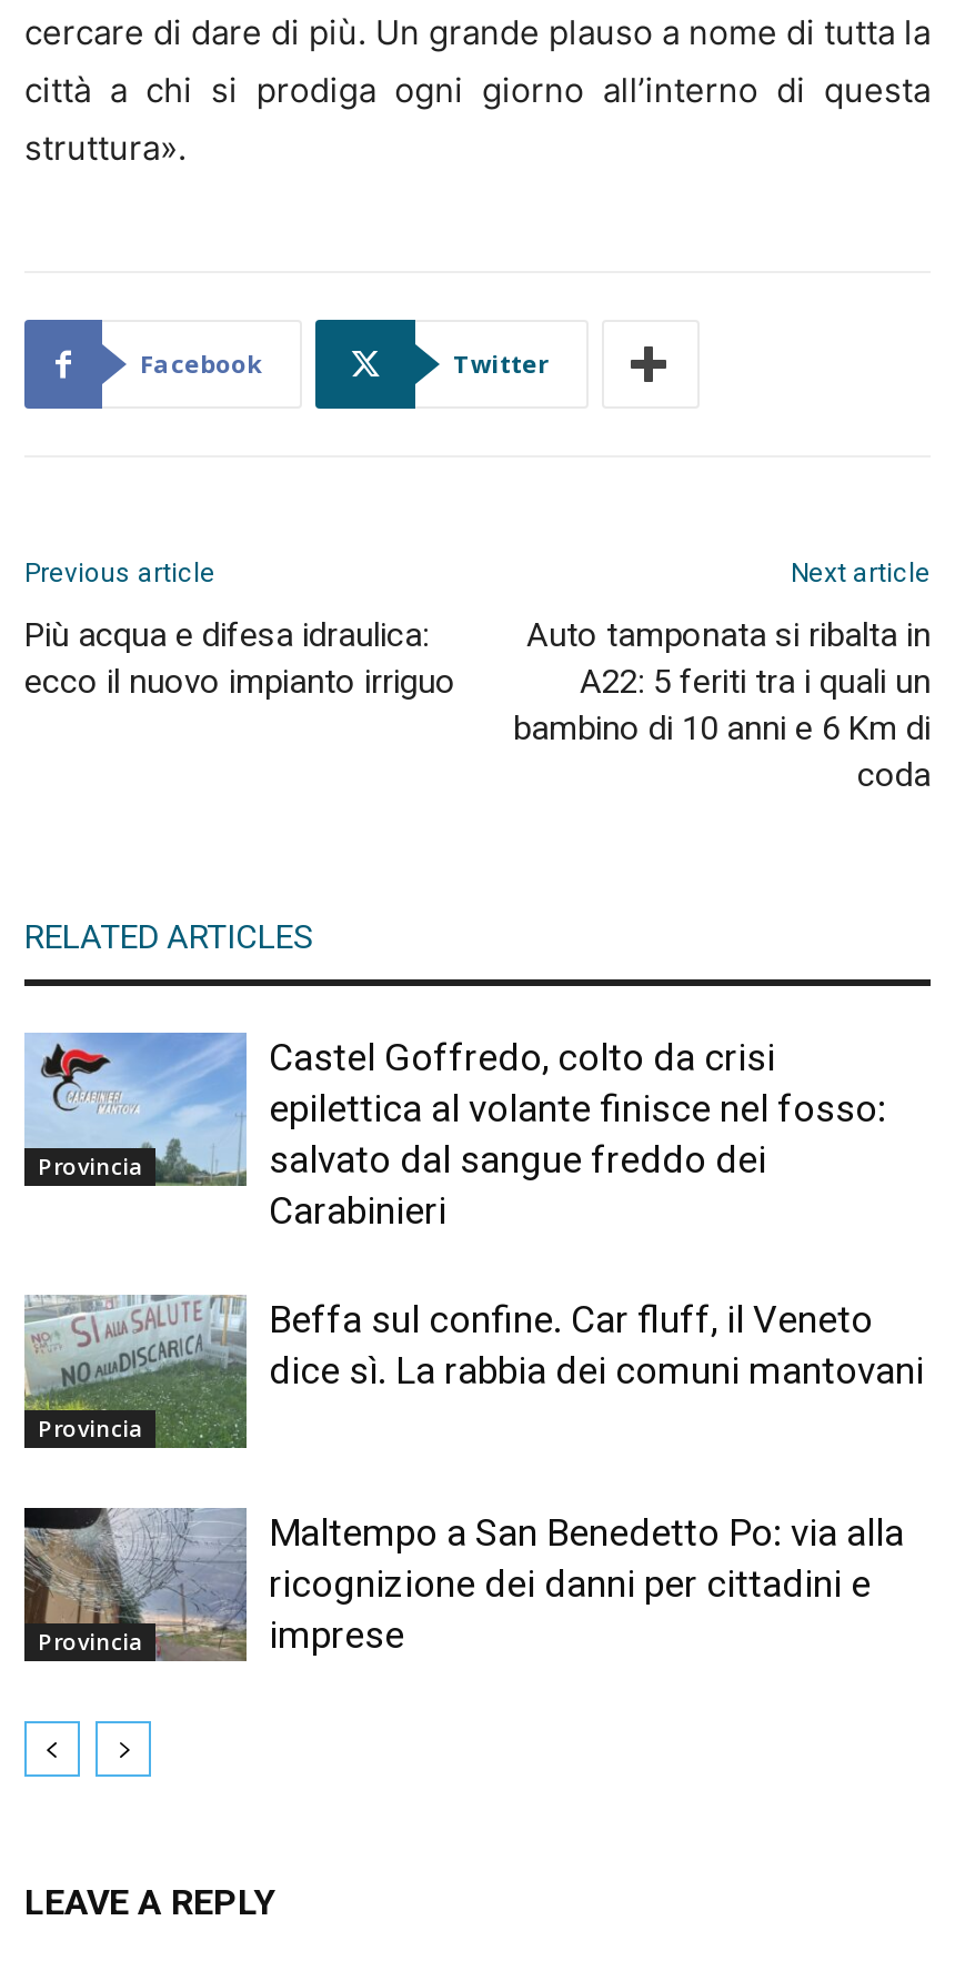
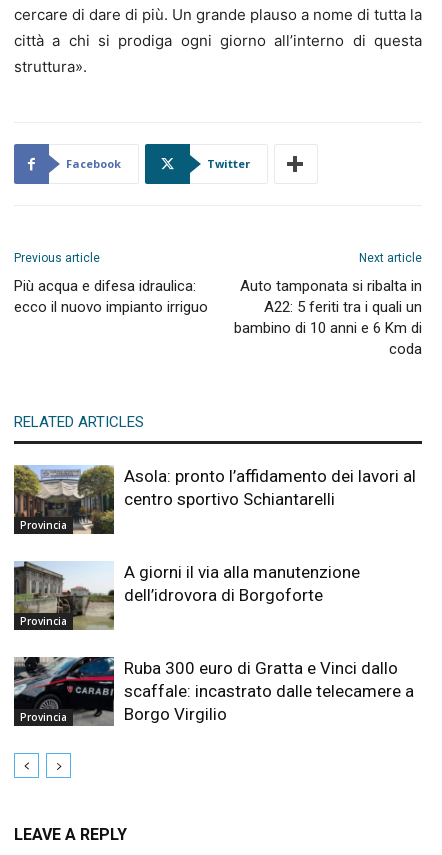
[24,1030,886,1233] [image] | Castel Goffredo, colto da crisi | epilettica al volante finisce nel fosso: | salvato dal sangue freddo dei | Carabinieri -> [13,464,416,534] [image] | Asola: pronto l’affidamento dei lavori al | centro sportivo Schiantarelli
[24,1295,924,1448] [image] | Beffa sul confine. Car fluff, il Veneto | dice sì. La rabbia dei comuni mantovani -> [14,561,360,630] [image] | A giorni il via alla manutenzione | dell’idrovora di Borgoforte
[22,1508,904,1657] [image] | Maltempo a San Benedetto Po: via alla | ricognizione dei danni per cittadini e | imprese -> [14,656,414,724] [image] | Ruba 300 euro di Gratta e Vinci dallo | scaffale: incastrato dalle telecamere a | Borgo Virgilio

